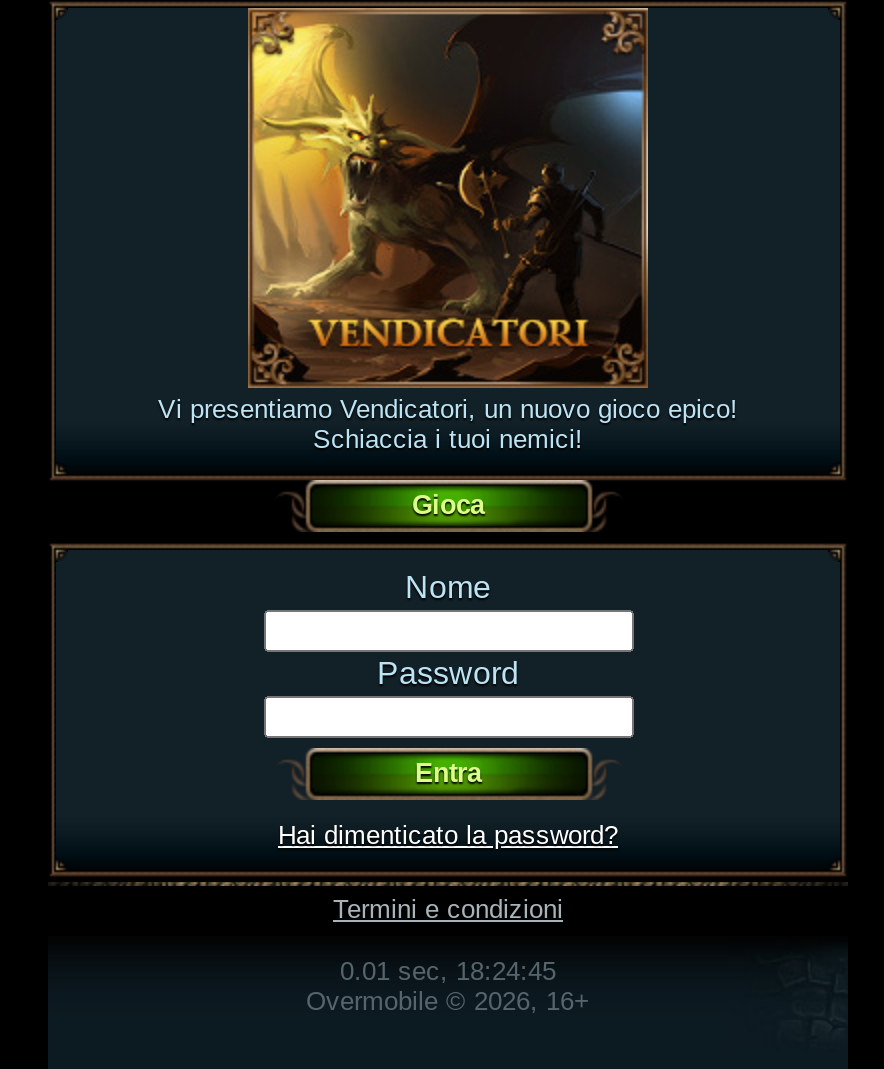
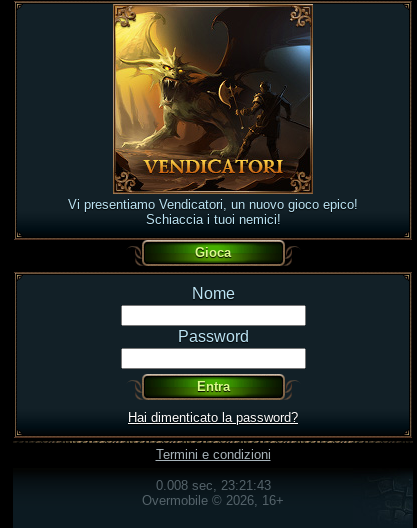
[340,955,556,985] 0.01 sec, 18:24:45 -> [155,477,270,492] 0.008 sec, 23:21:43

